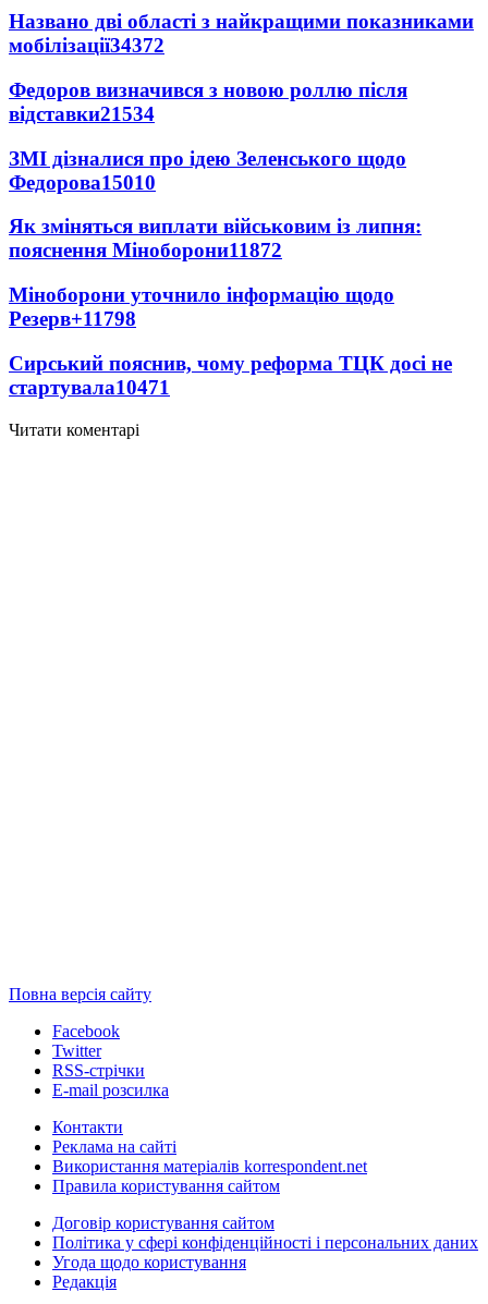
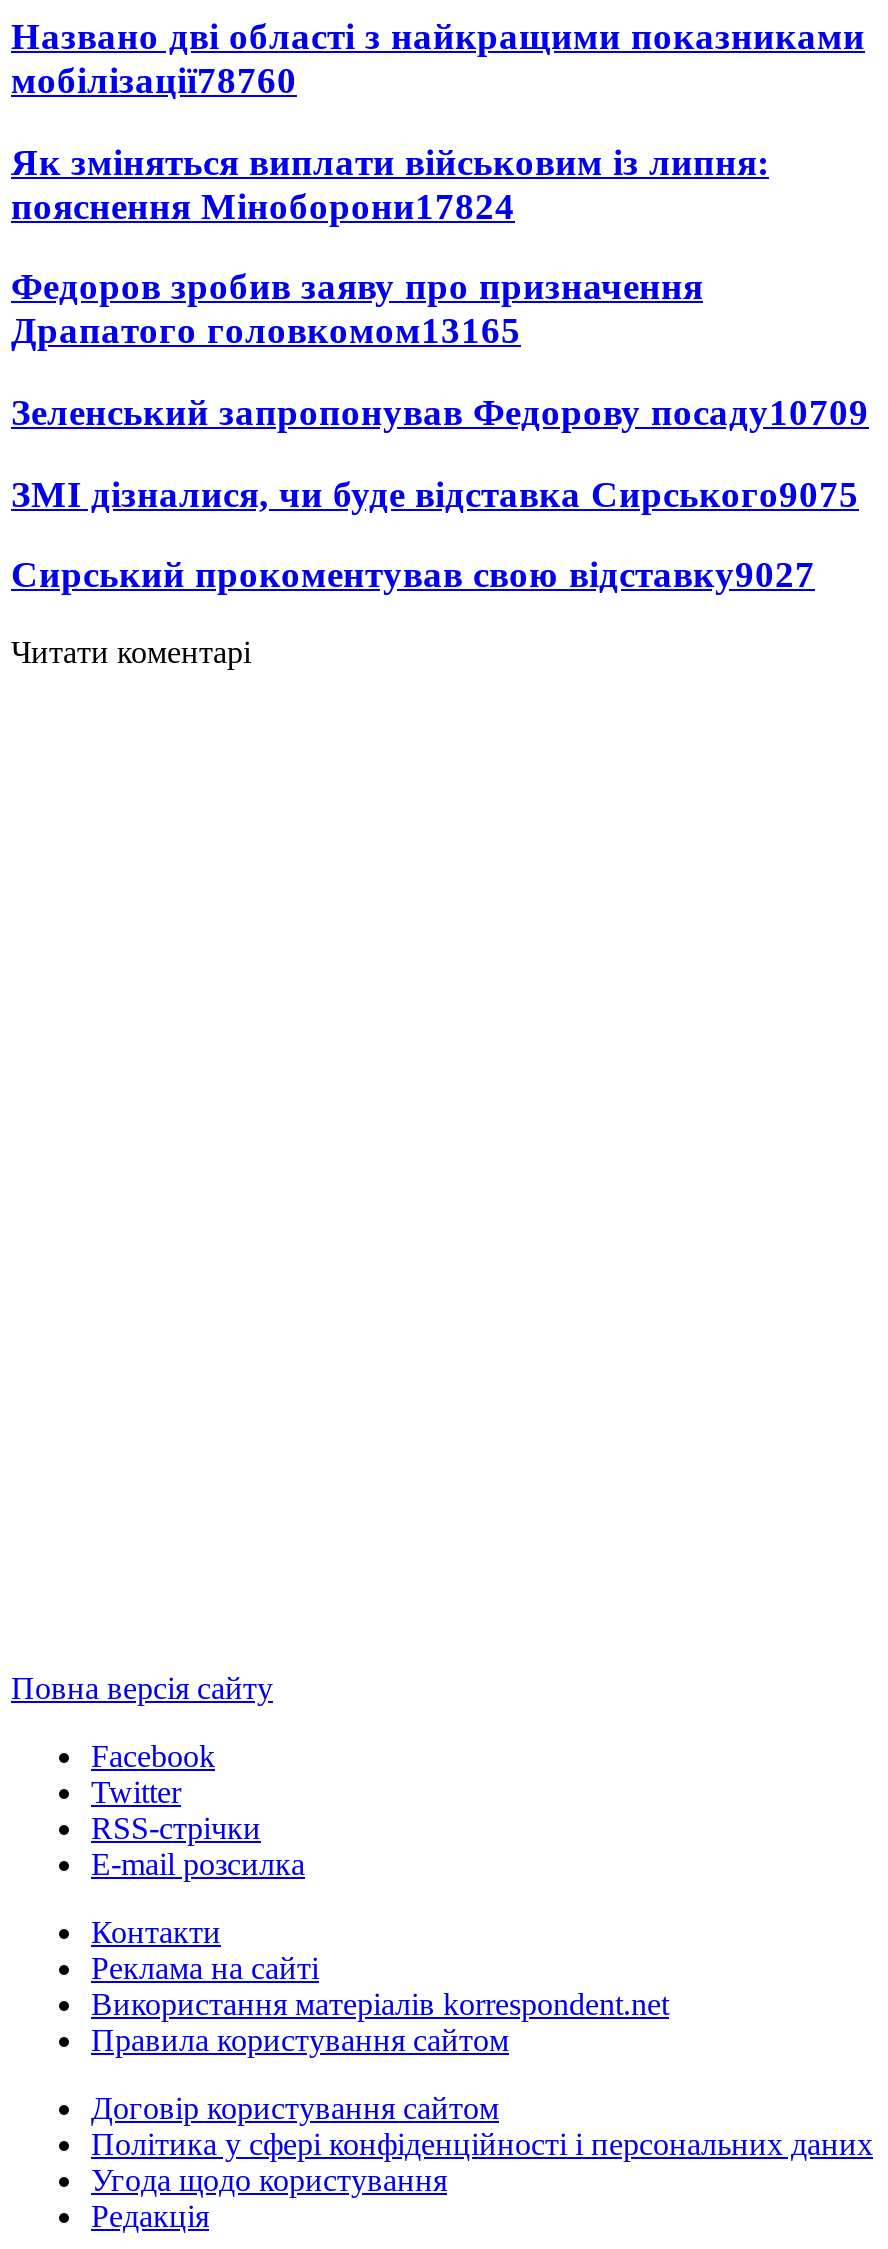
[9,34,407,193] мобілізації34372 | Федоров визначився з новою роллю після | відставки21534 | ЗМІ дізналися про ідею Зеленського щодо | Федорова15010 -> [11,58,297,100] мобілізації78760
moved [9,215,422,238] -> [11,140,769,182]: Як зміняться виплати військовим із липня:
[9,239,452,398] пояснення Міноборони11872 | Міноборони уточнило інформацію щодо | Резерв+11798 | Сирський пояснив, чому реформа ТЦК досі не | стартувала10471 -> [11,184,869,596] пояснення Міноборони17824 | Федоров зробив заяву про призначення | Драпатого головкомом13165 | Зеленський запропонував Федорову посаду10709 | ЗМІ дізналися, чи буде відставка Сирського9075 | Сирський прокоментував свою відставку9027

